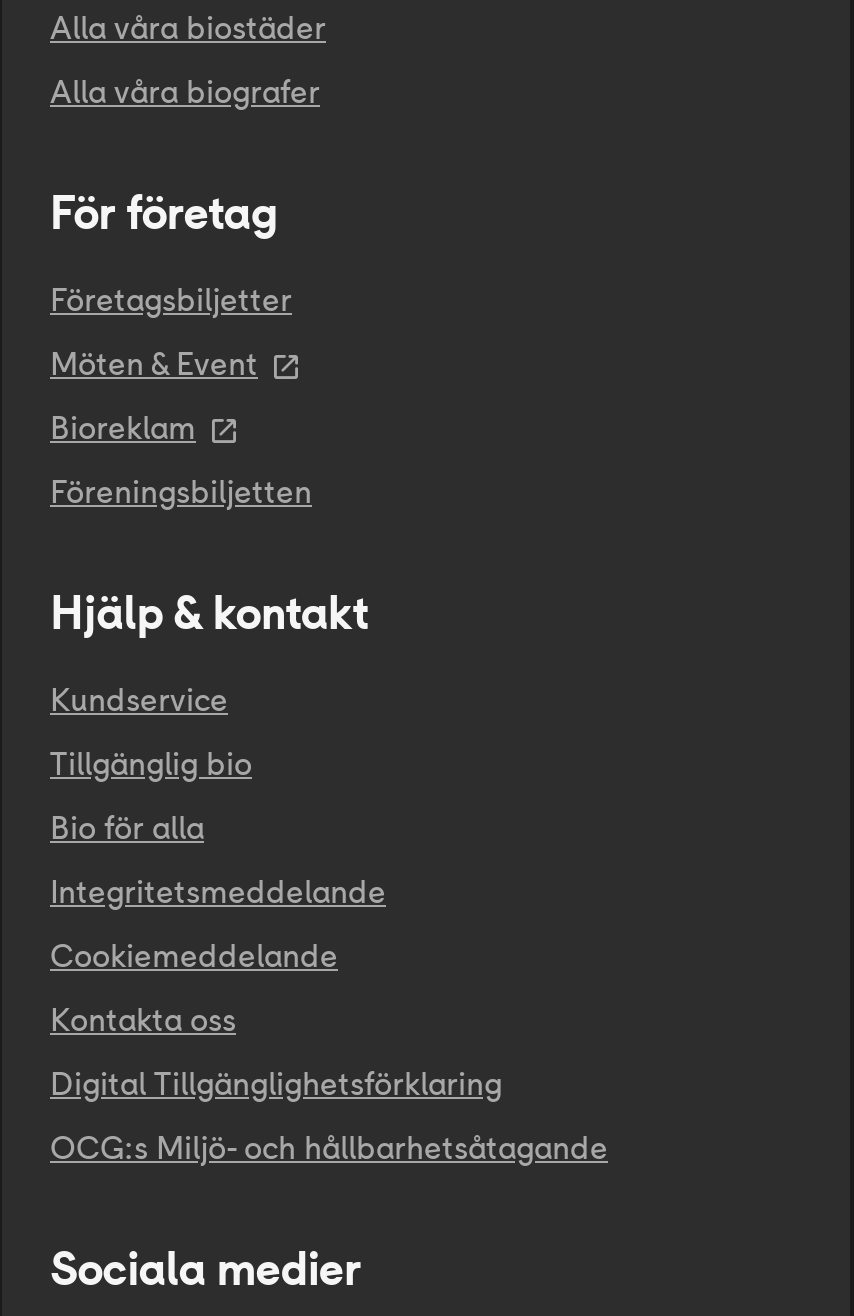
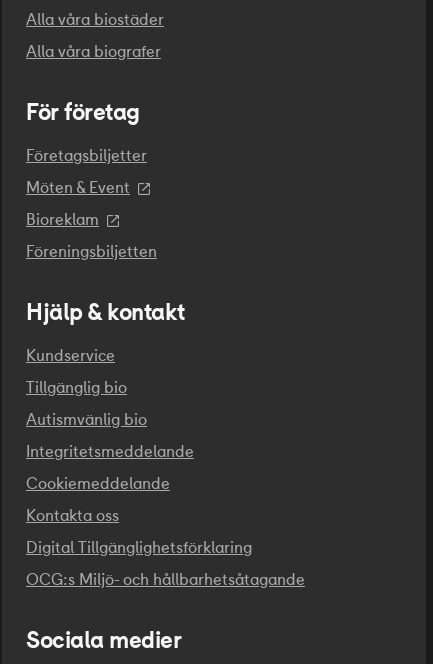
[50,809,204,847] Bio för alla -> [26,410,147,429] Autismvänlig bio

